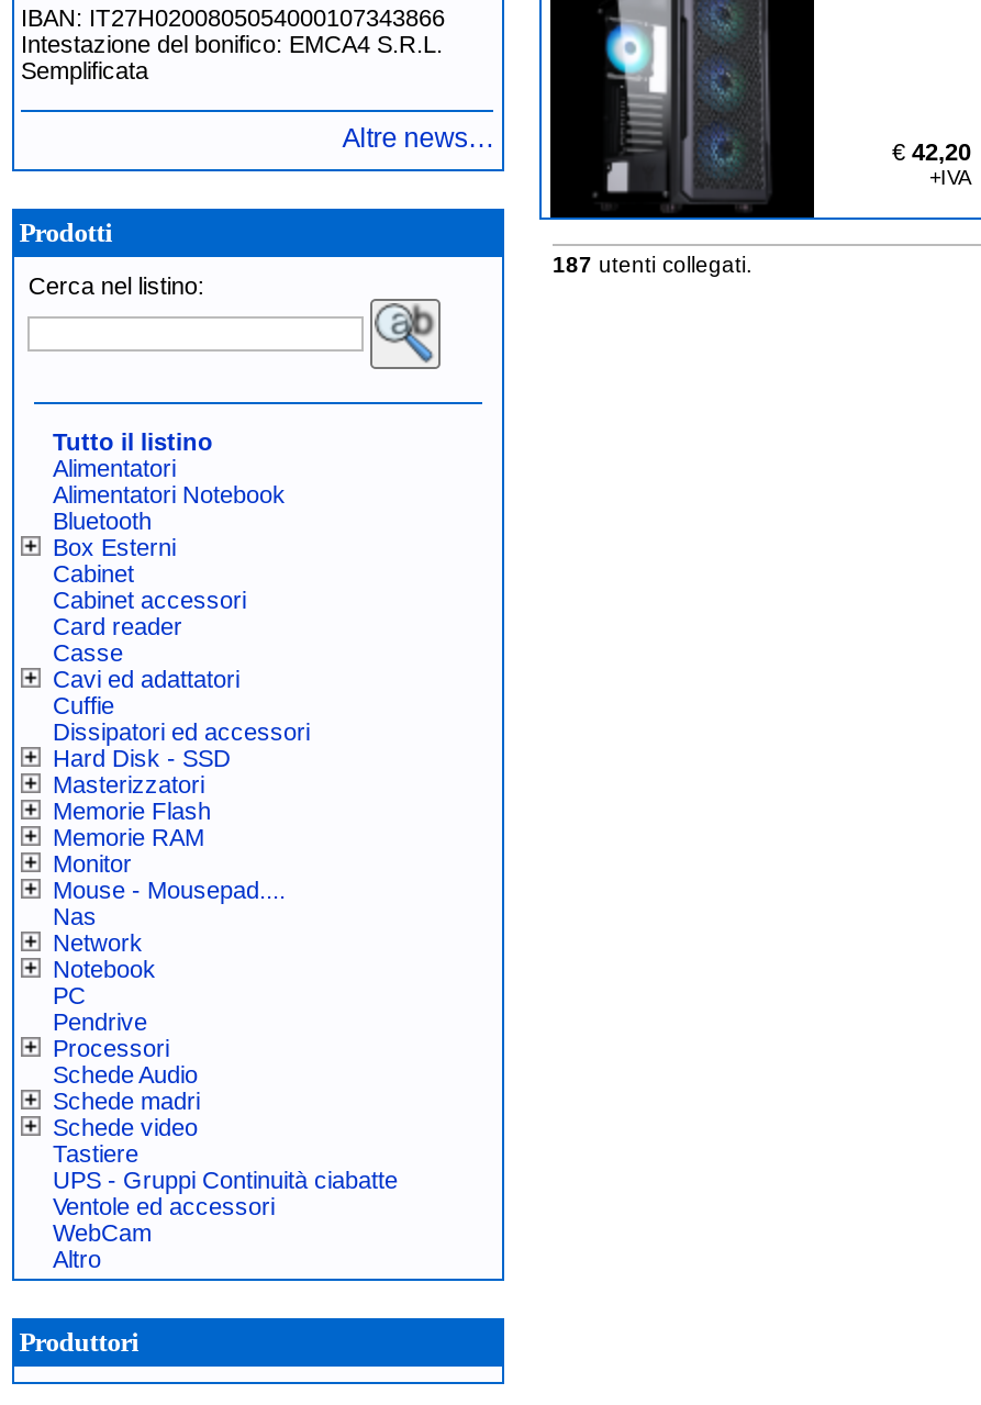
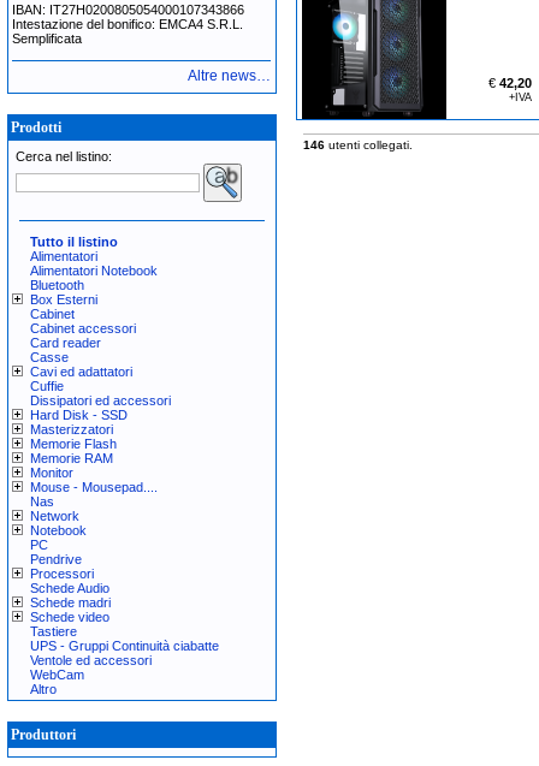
[553,252,753,276] 187 utenti collegati. -> [303,138,413,151] 146 utenti collegati.

